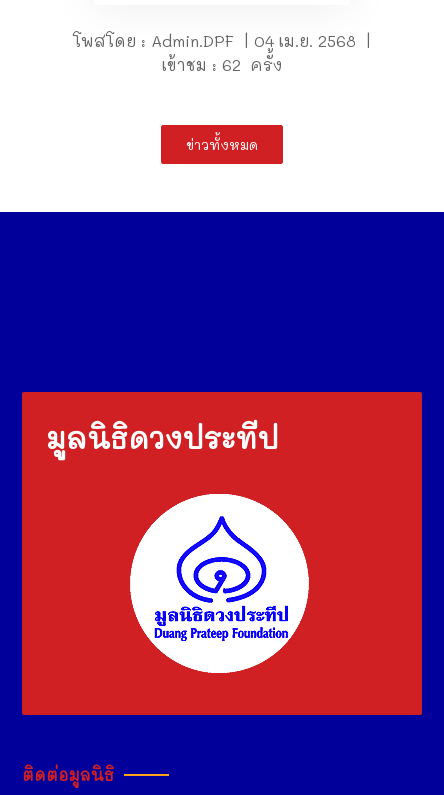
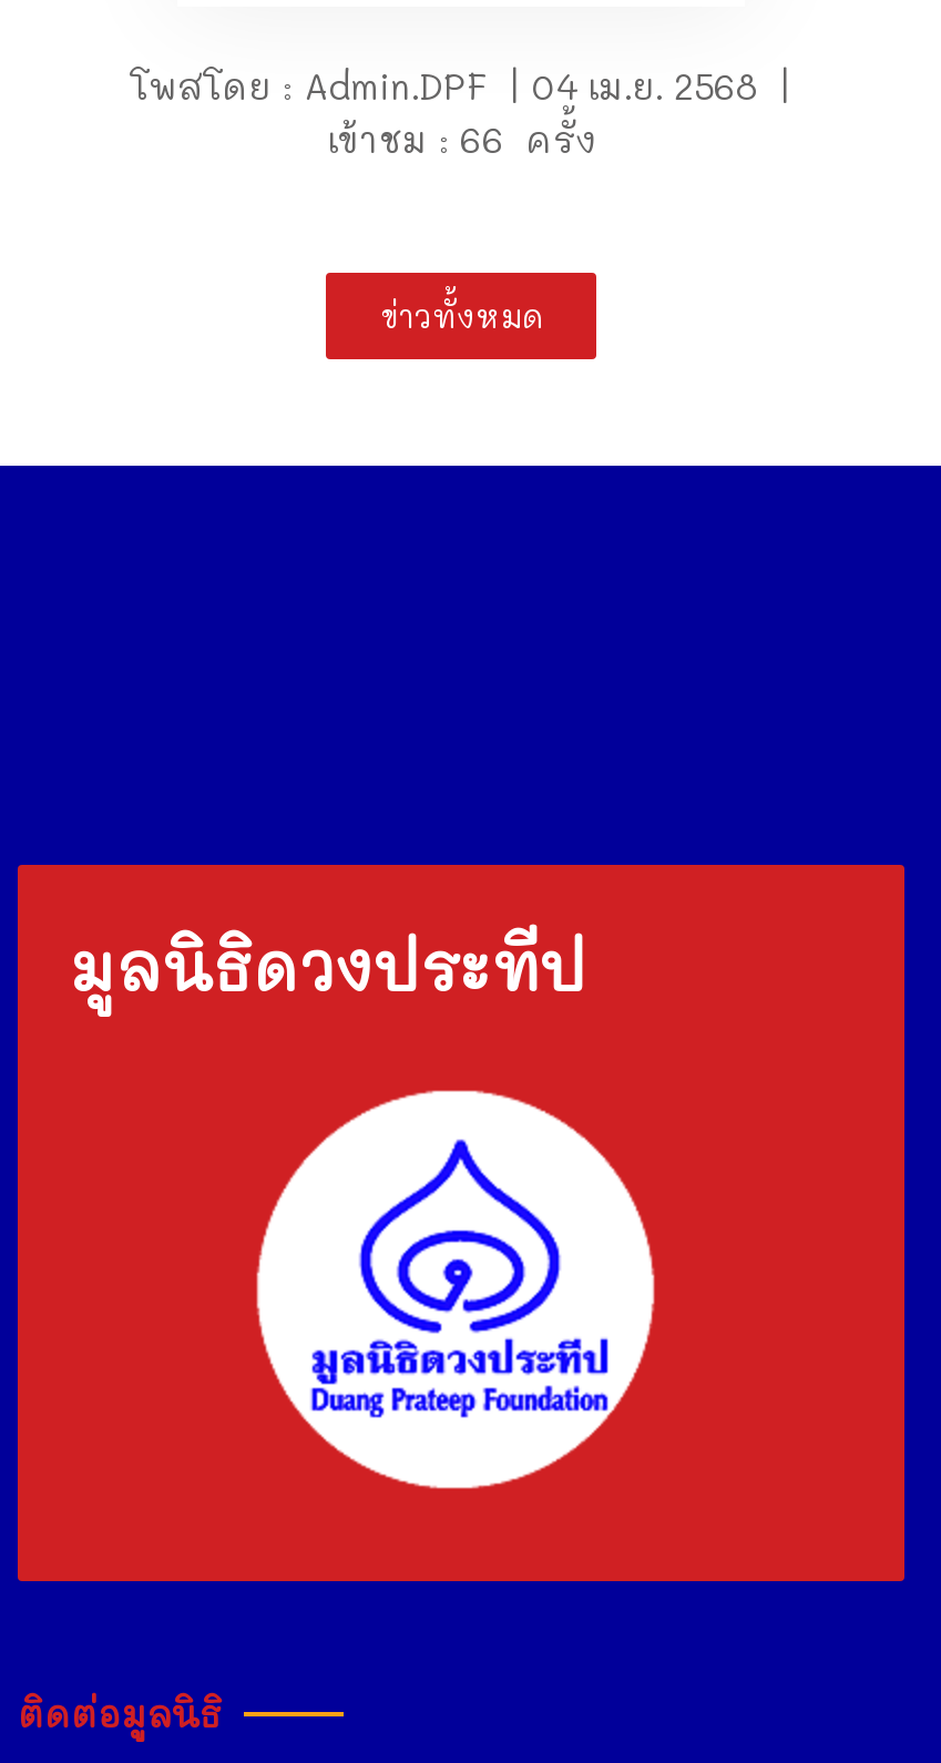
[162,54,282,75] เข้าชม : 62 ครั้ง -> [327,116,595,163] เข้าชม : 66 ครั้ง

